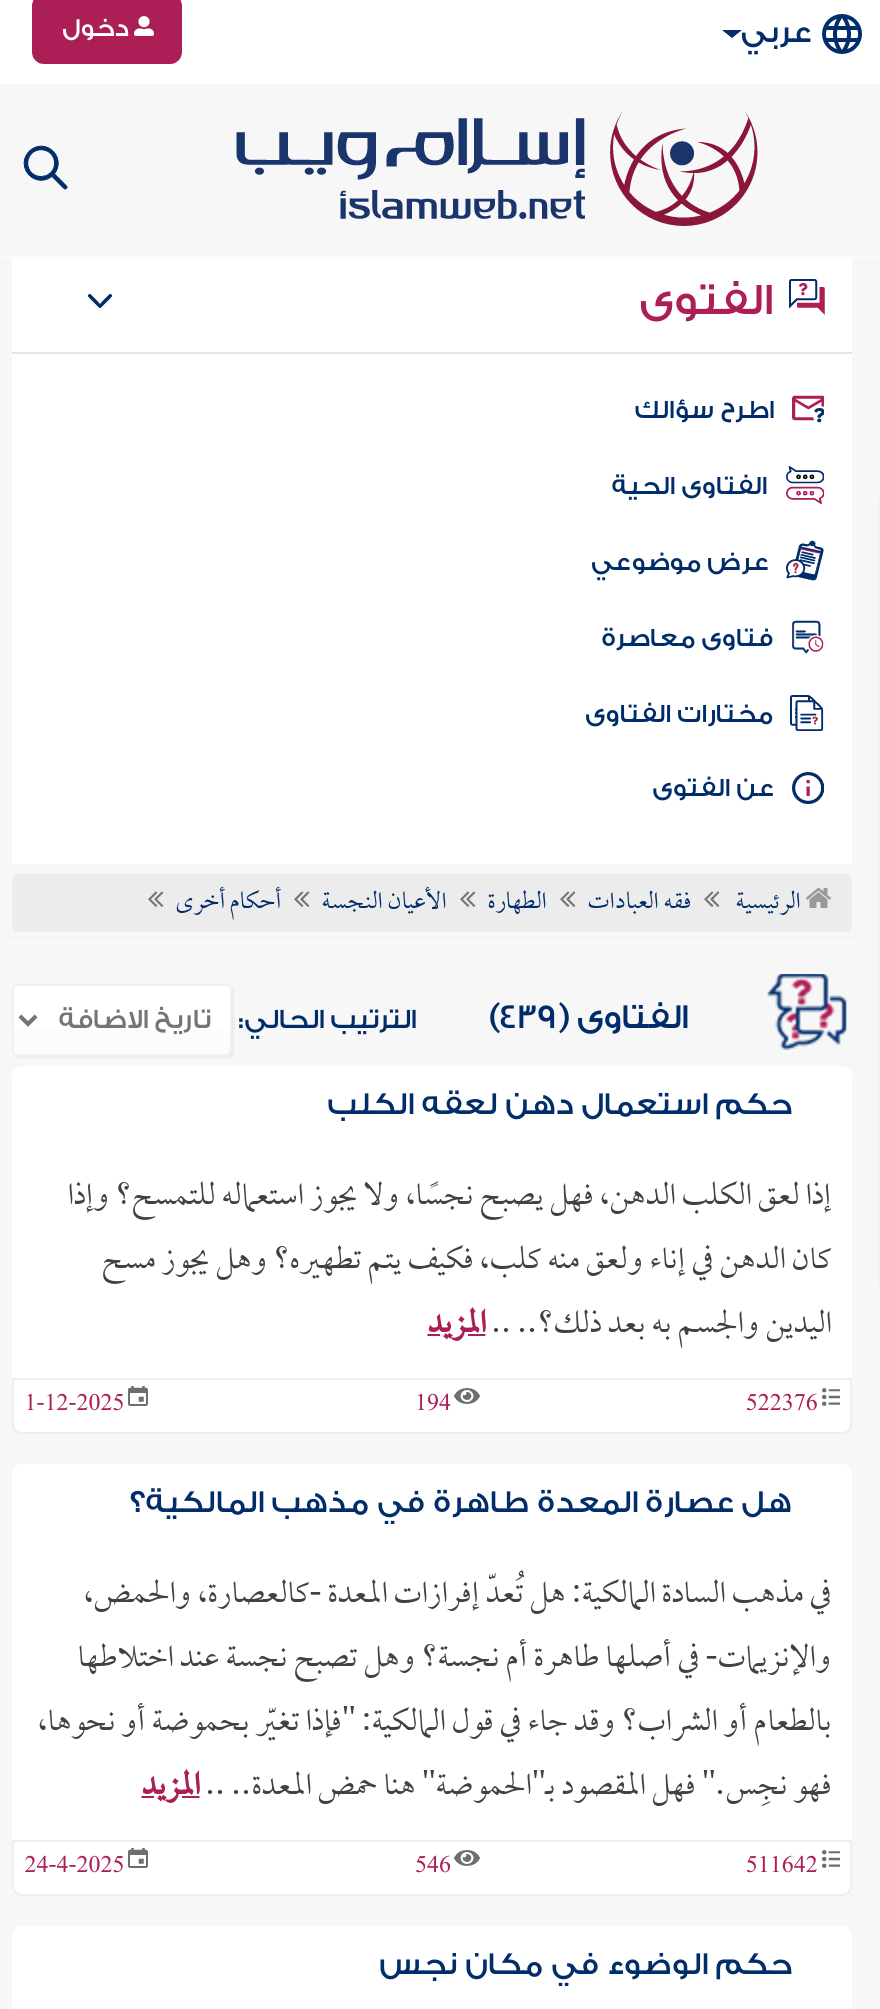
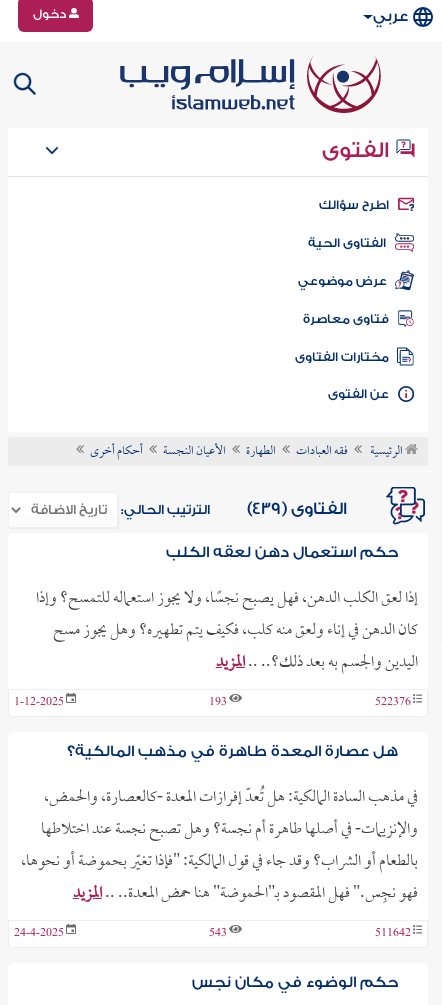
[415,1384,451,1428] 194 -> [209,692,227,714] 193
[415,1846,451,1890] 546 -> [209,923,227,945] 543

